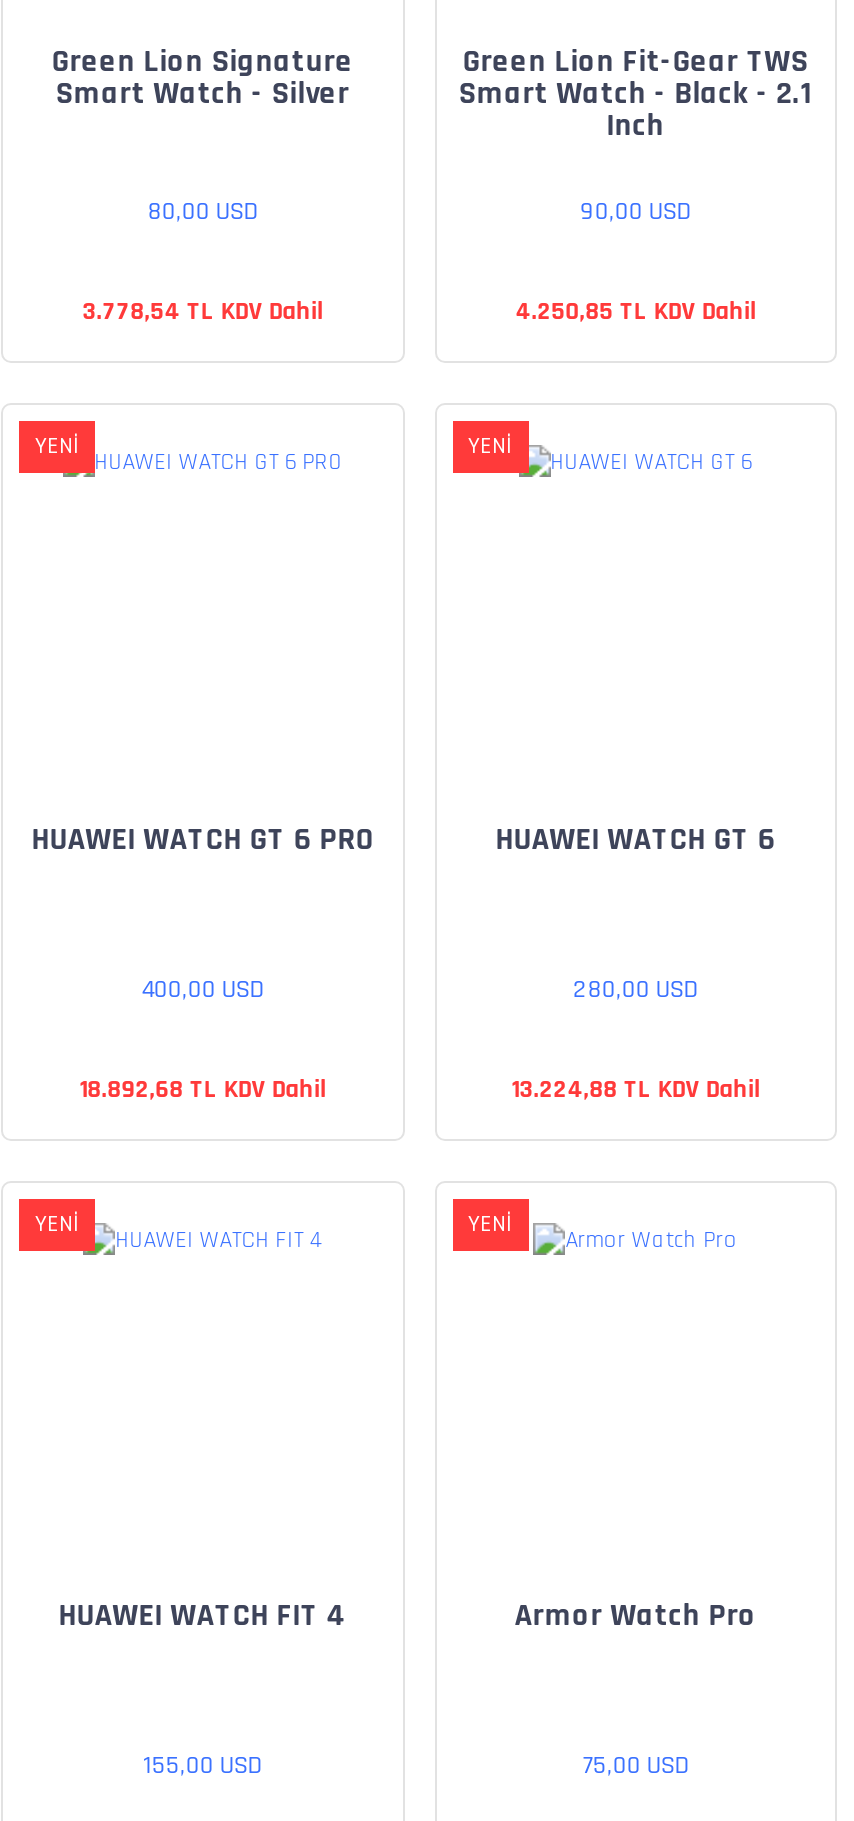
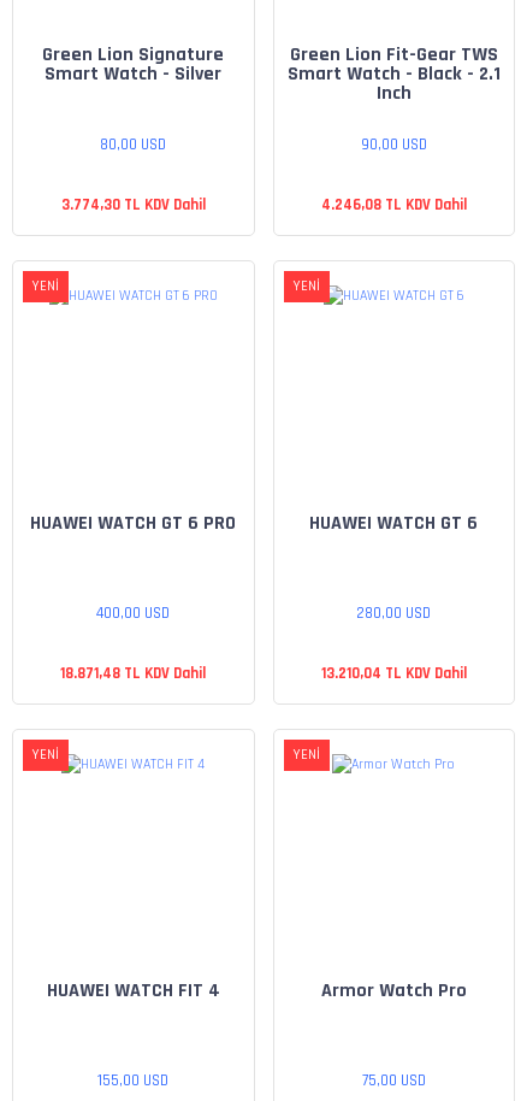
[83,295,323,327] 3.778,54 TL KDV Dahil -> [61,195,206,214] 3.774,30 TL KDV Dahil
[515,295,755,327] 4.250,85 TL KDV Dahil -> [321,195,467,214] 4.246,08 TL KDV Dahil
[79,1072,325,1104] 18.892,68 TL KDV Dahil -> [60,663,206,682] 18.871,48 TL KDV Dahil
[511,1072,759,1104] 13.224,88 TL KDV Dahil -> [321,663,467,682] 13.210,04 TL KDV Dahil

